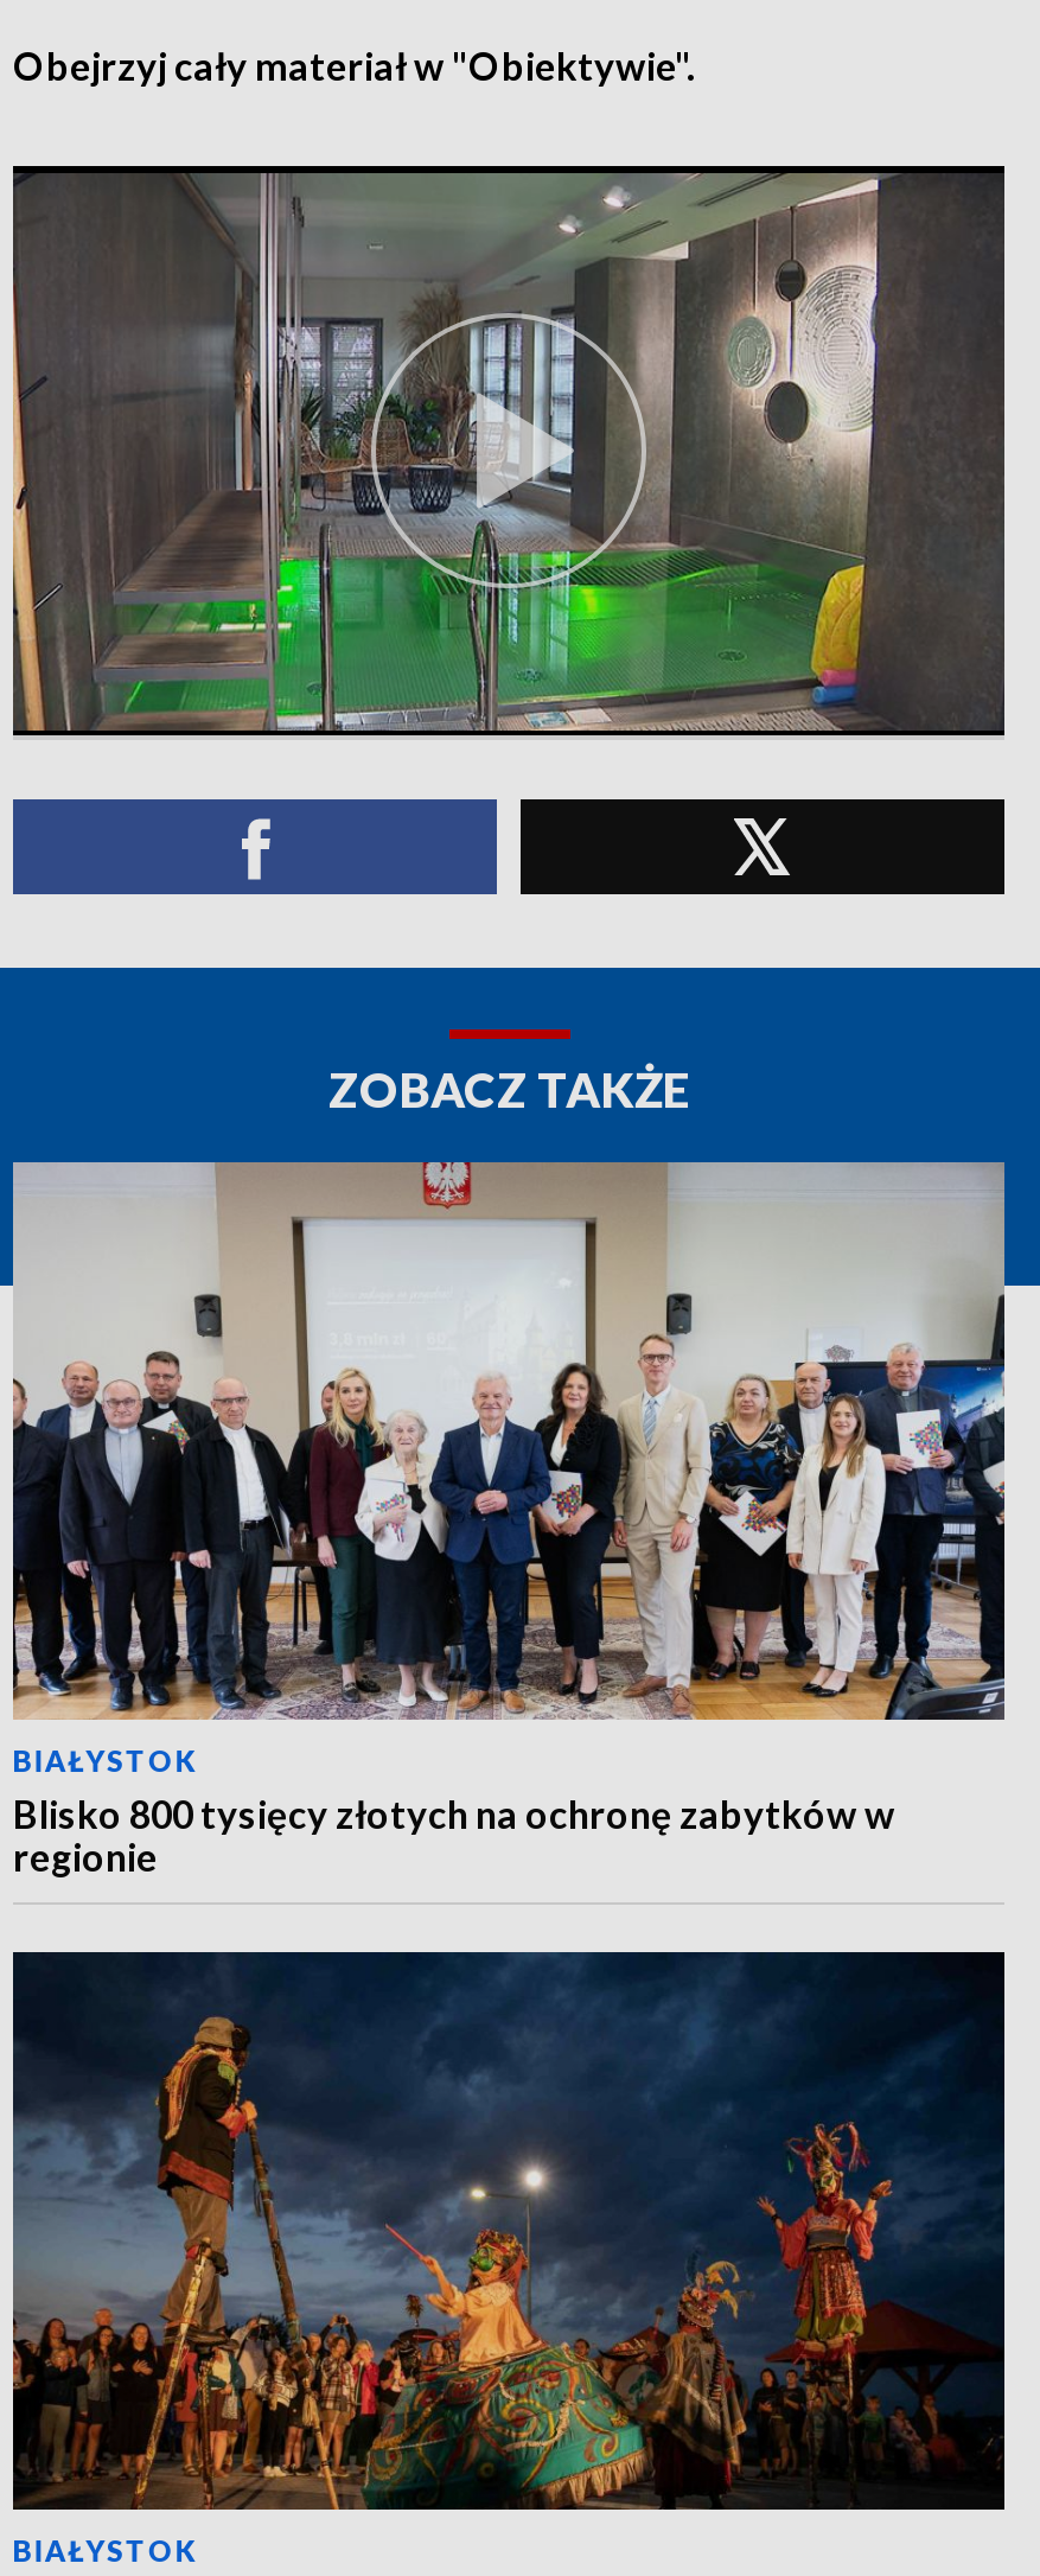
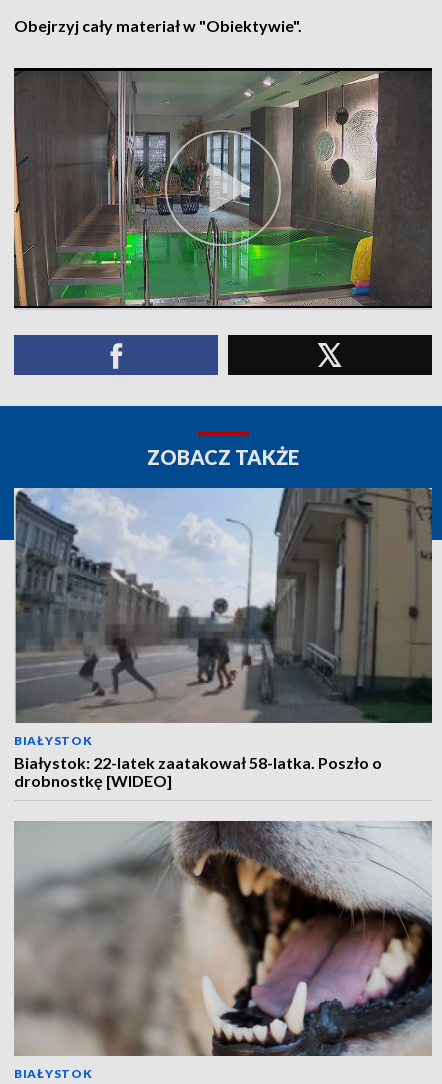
[11,1160,1007,1879] [image] | Blisko 800 tysięcy złotych na ochronę zabytków w | regionie -> [14,487,433,790] [image] | Białystok: 22-latek zaatakował 58-latka. Poszło o | drobnostkę [WIDEO]
[11,1950,1007,2512] [image] -> [14,820,432,1057] [image]

